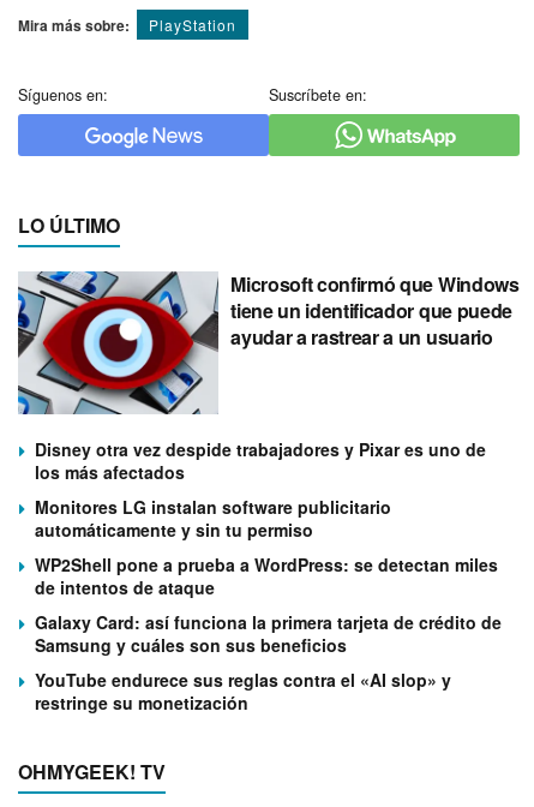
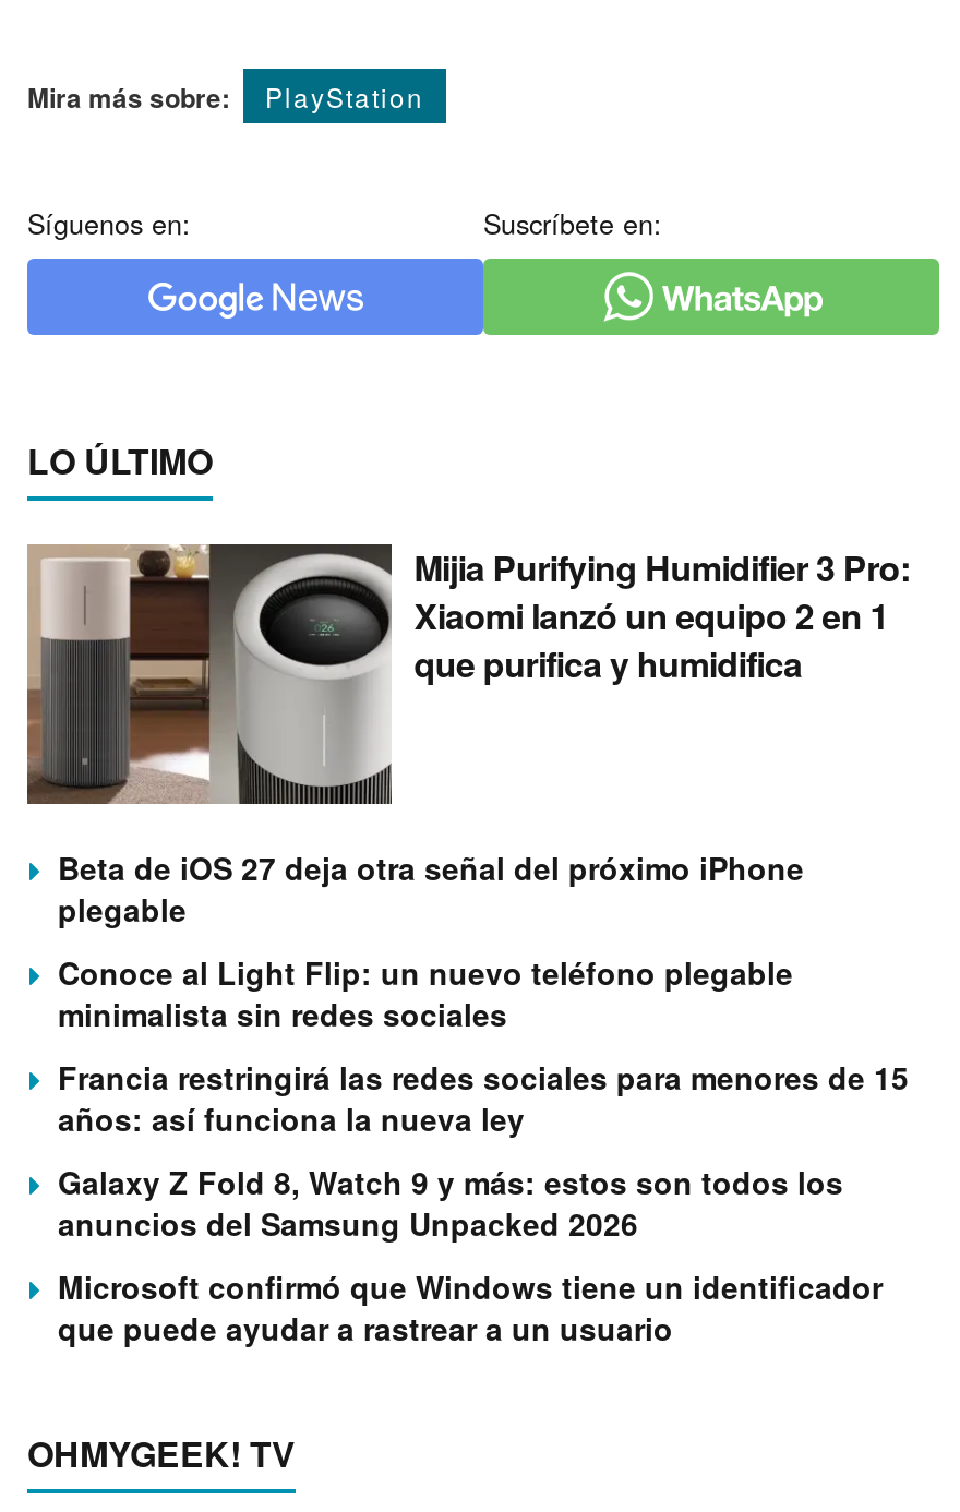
[17,270,519,416] [image] | Microsoft confirmó que Windows | tiene un identificador que puede | ayudar a rastrear a un usuario -> [25,542,910,806] [image] | Mijia Purifying Humidifier 3 Pro: | Xiaomi lanzó un equipo 2 en 1 | que purifica y humidifica
[35,437,502,715] Disney otra vez despide trabajadores y Pixar es uno de | los más afectados | Monitores LG instalan software publicitario | automáticamente y sin tu permiso | WP2Shell pone a prueba a WordPress: se detectan miles | de intentos de ataque | Galaxy Card: así funciona la primera tarjeta de crédito de | Samsung y cuáles son sus beneficios | YouTube endurece sus reglas contra el «AI slop» y | restringe su monetización -> [58,846,909,1350] Beta de iOS 27 deja otra señal del próximo iPhone | plegable | Conoce al Light Flip: un nuevo teléfono plegable | minimalista sin redes sociales | Francia restringirá las redes sociales para menores de 15 | años: así funciona la nueva ley | Galaxy Z Fold 8, Watch 9 y más: estos son todos los | anuncios del Samsung Unpacked 2026 | Microsoft confirmó que Windows tiene un identificador | que puede ayudar a rastrear a un usuario

